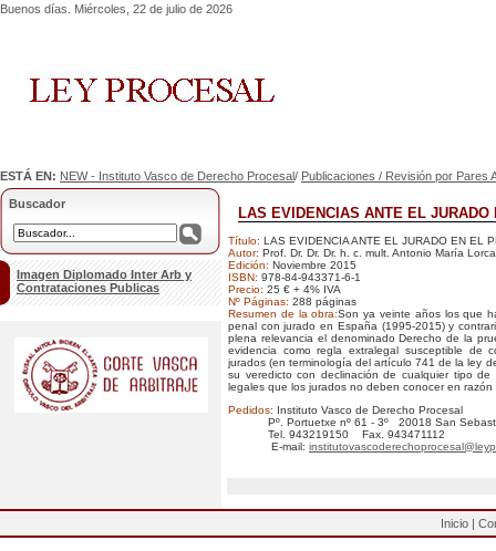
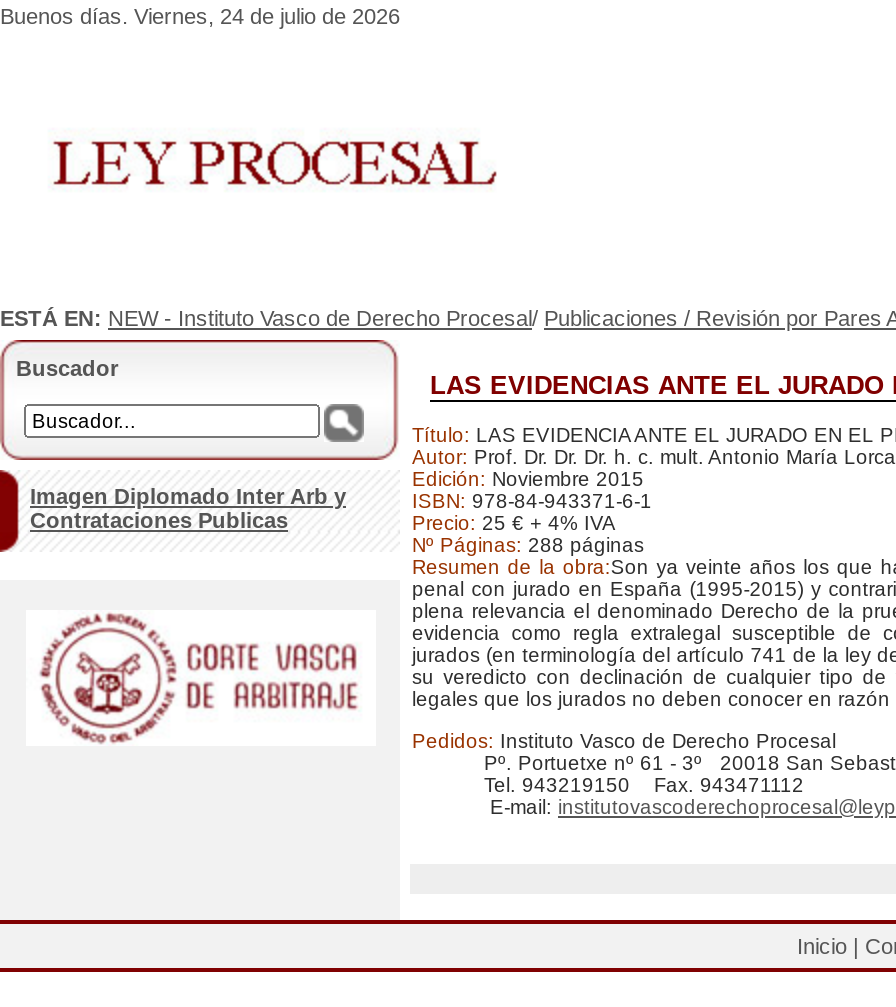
[0,2,232,15] Buenos días. Miércoles, 22 de julio de 2026 -> [0,4,400,28] Buenos días. Viernes, 24 de julio de 2026

